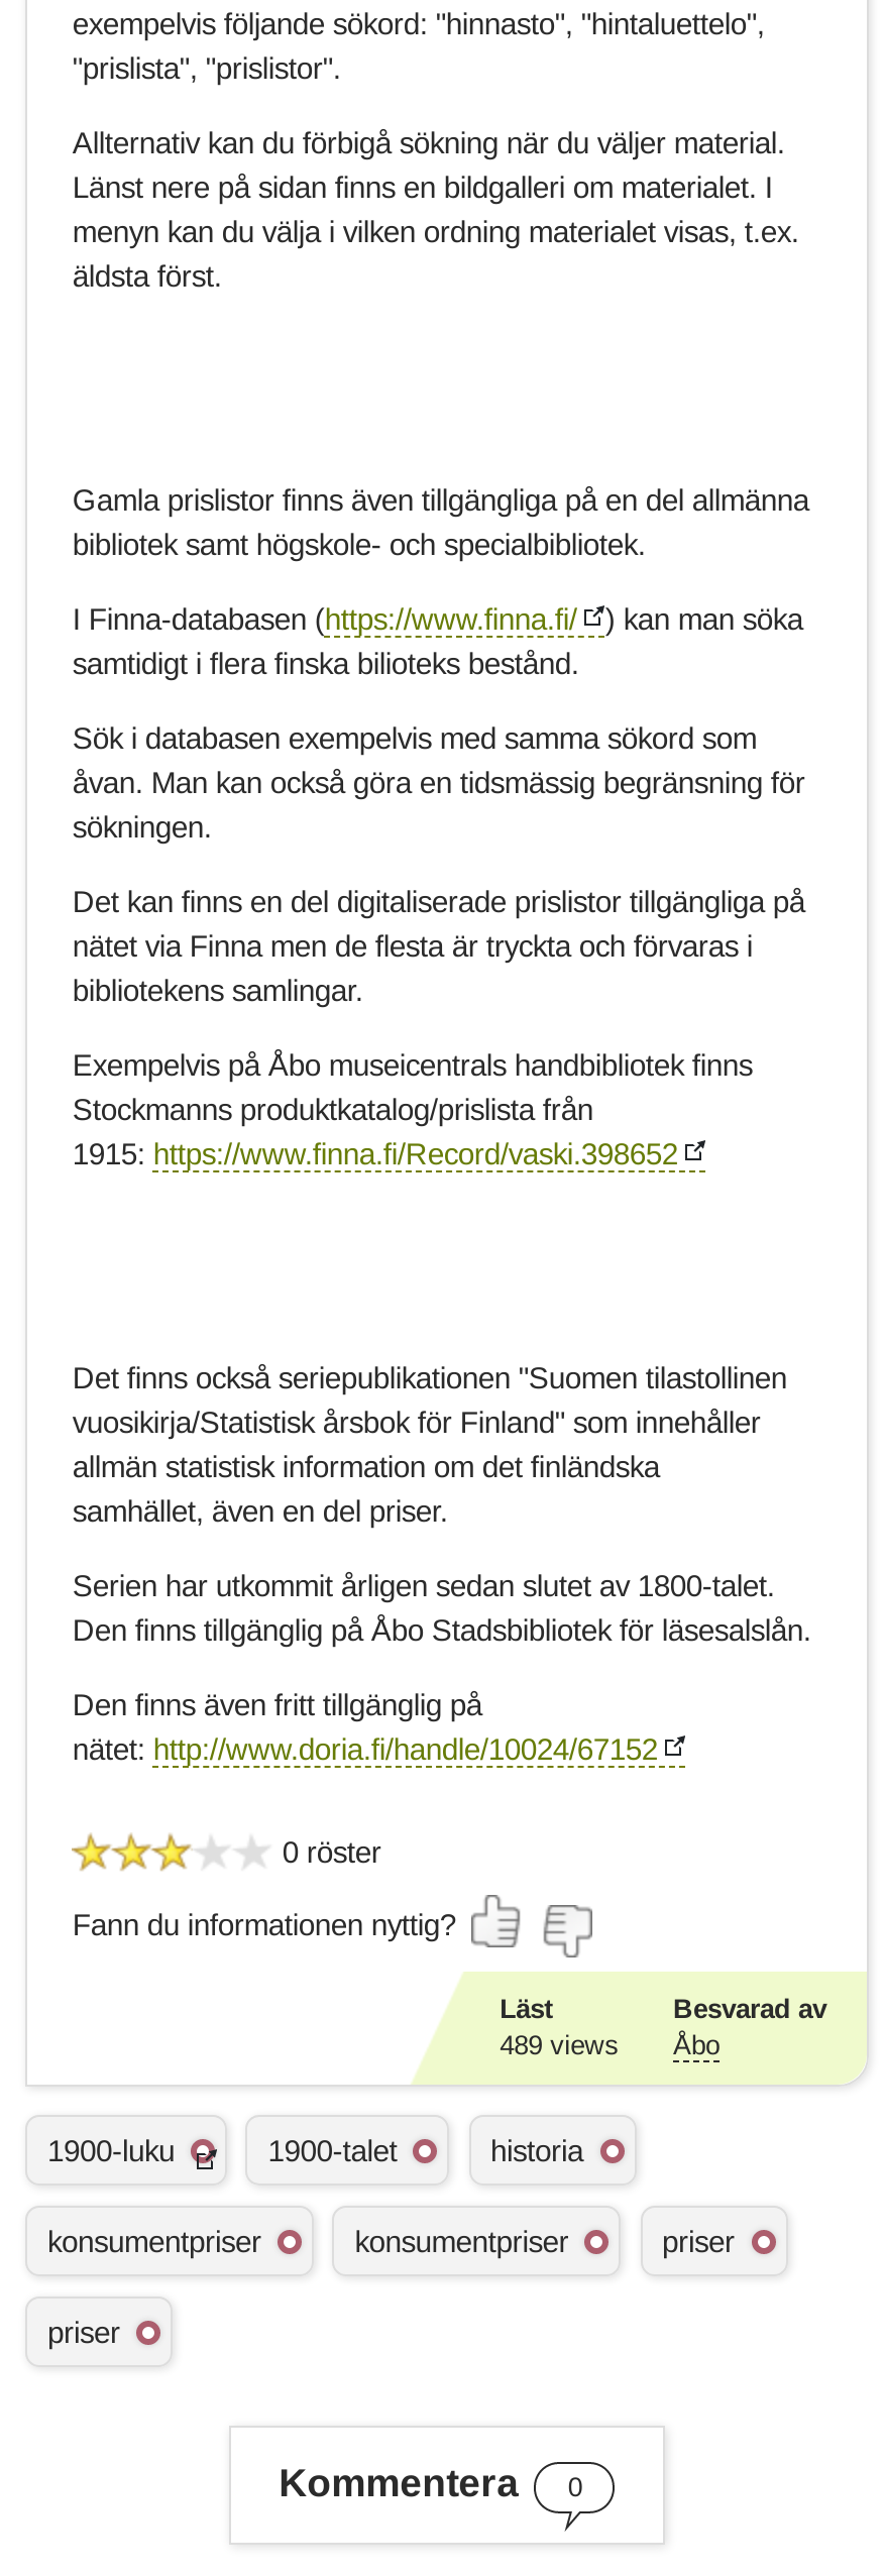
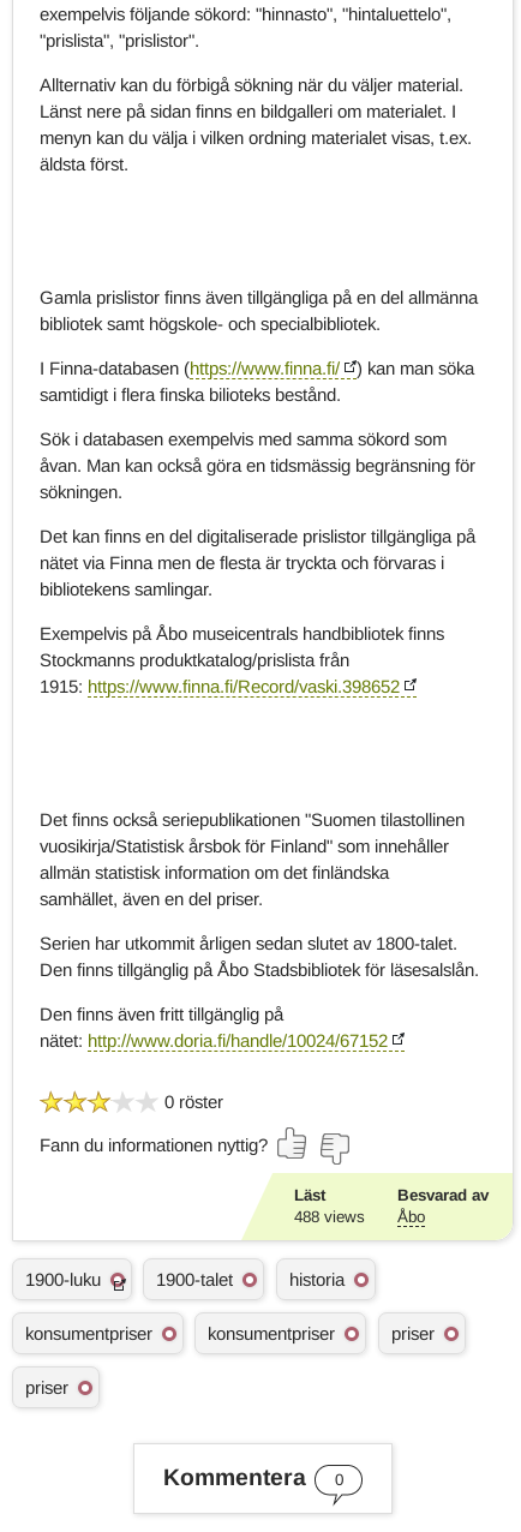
[500,2030,719,2060] 489 views Åbo -> [294,1208,425,1226] 488 views Åbo

